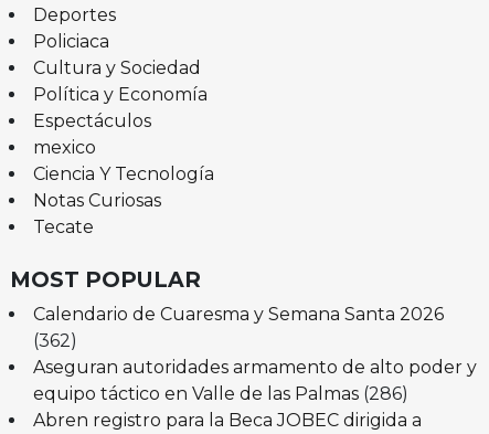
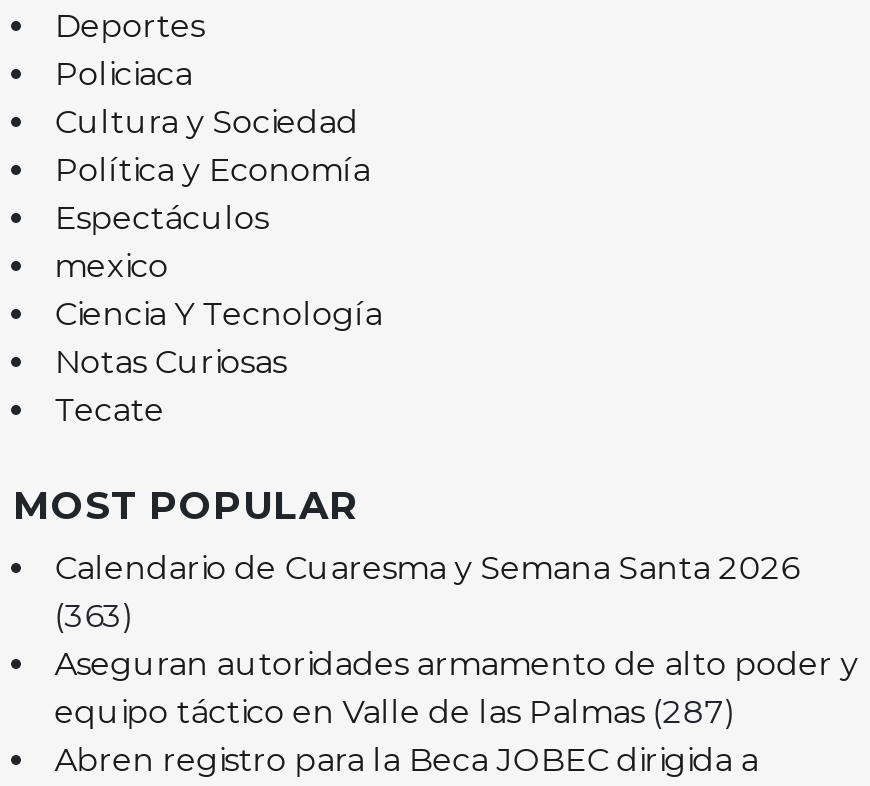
[33,330,77,351] (362) -> [55,597,135,635] (363)
[33,383,408,404] equipo táctico en Valle de las Palmas (286) -> [55,693,737,731] equipo táctico en Valle de las Palmas (287)

